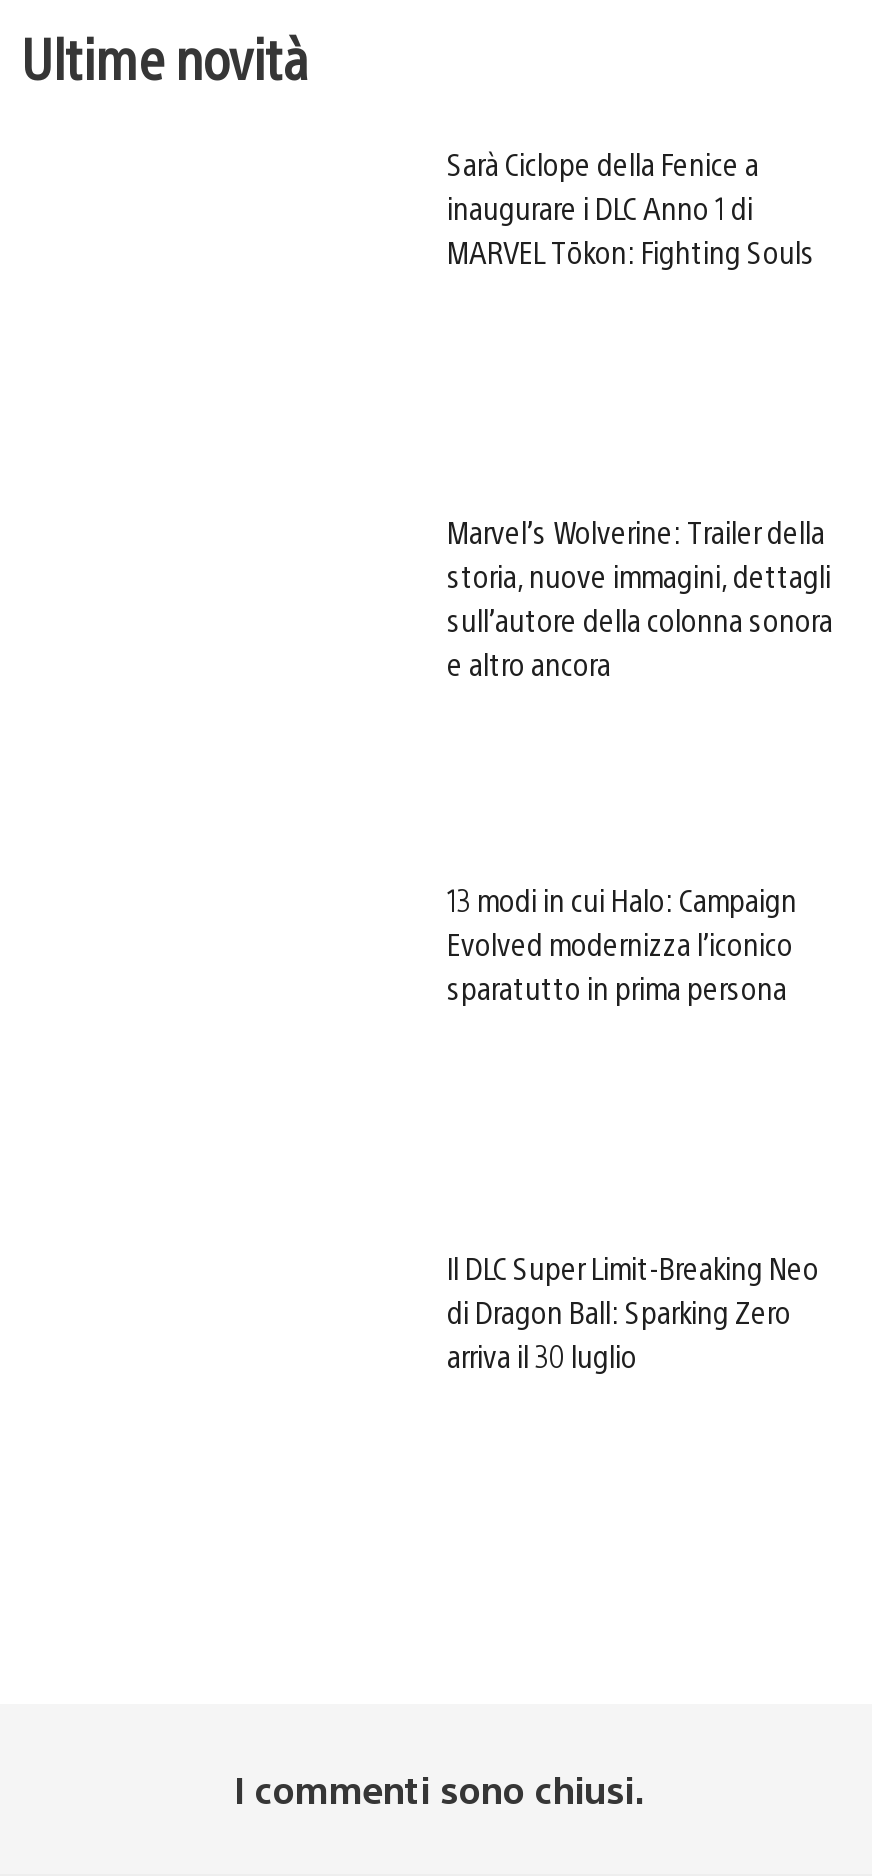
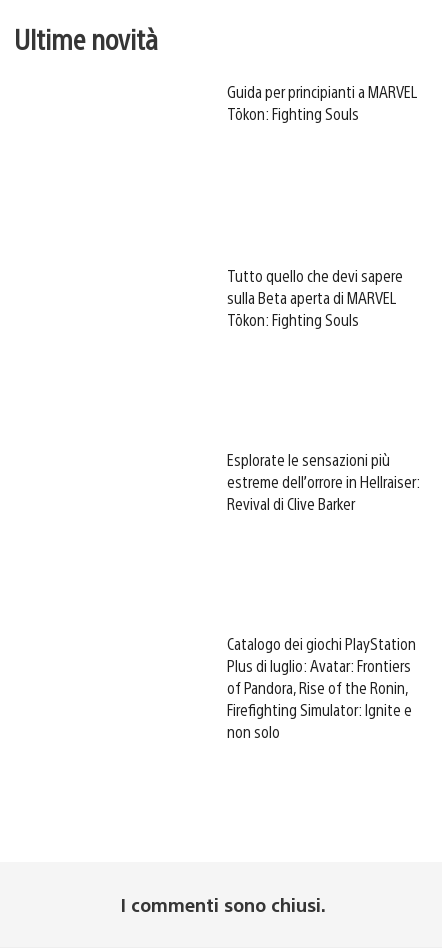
[447,142,815,272] Sarà Ciclope della Fenice a | inaugurare i DLC Anno 1 di | MARVEL Tōkon: Fighting Souls -> [227,81,417,124] Guida per principianti a MARVEL | Tōkon: Fighting Souls
[447,510,833,684] Marvel’s Wolverine: Trailer della | storia, nuove immagini, dettagli | sull’autore della colonna sonora | e altro ancora -> [227,265,403,330] Tutto quello che devi sapere | sulla Beta aperta di MARVEL | Tōkon: Fighting Souls
[447,878,797,1008] 13 modi in cui Halo: Campaign | Evolved modernizza l’iconico | sparatutto in prima persona -> [227,449,420,514] Esplorate le sensazioni più | estreme dell’orrore in Hellraiser: | Revival di Clive Barker
[447,1246,819,1376] Il DLC Super Limit-Breaking Neo | di Dragon Ball: Sparking Zero | arriva il 30 luglio -> [227,633,416,742] Catalogo dei giochi PlayStation | Plus di luglio: Avatar: Frontiers | of Pandora, Rise of the Ronin, | Firefighting Simulator: Ignite e | non solo

